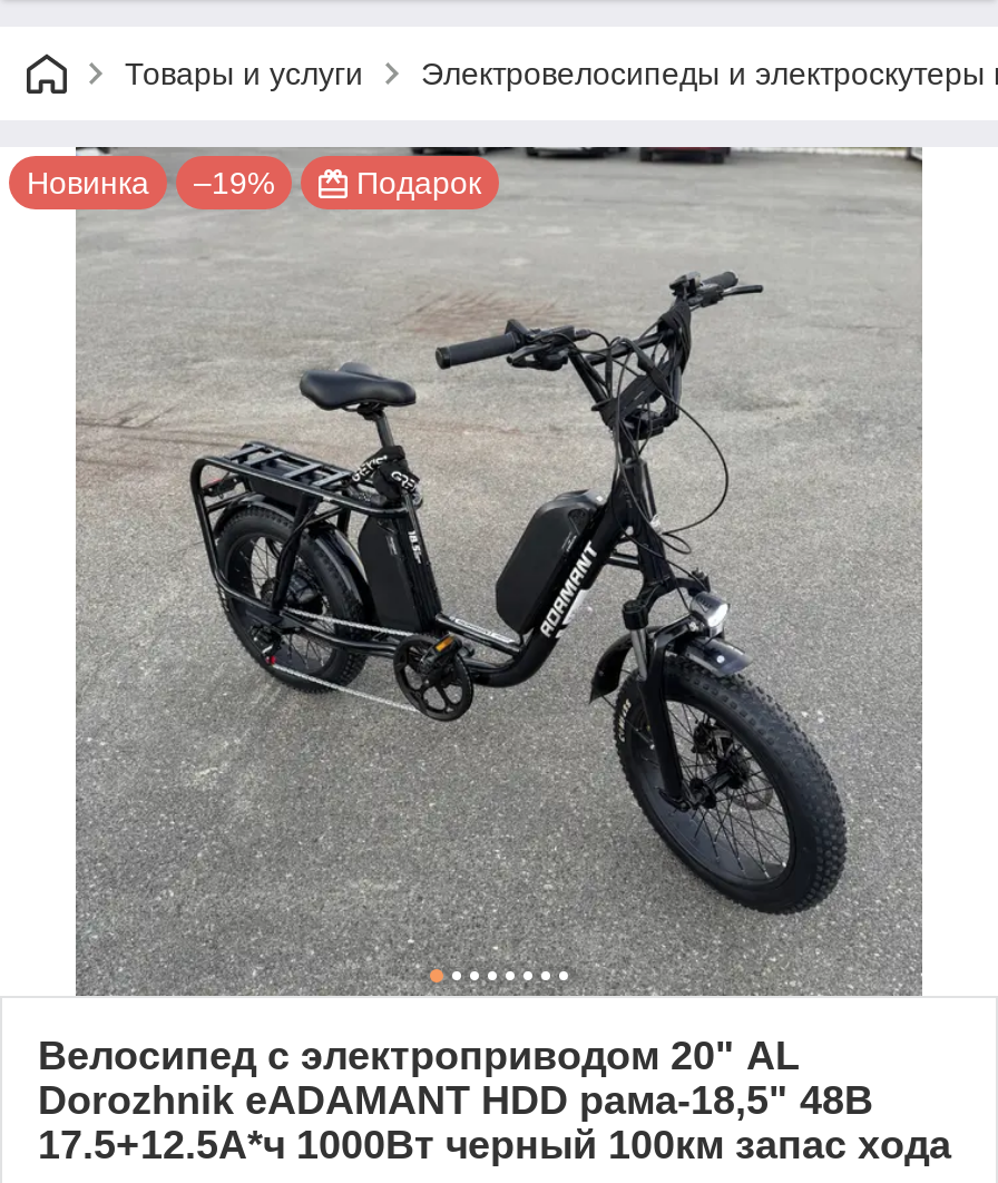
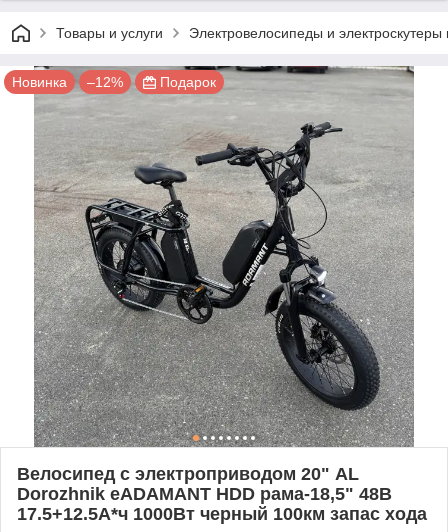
[27,165,274,201] Новинка –19% -> [12,74,123,90] Новинка –12%

